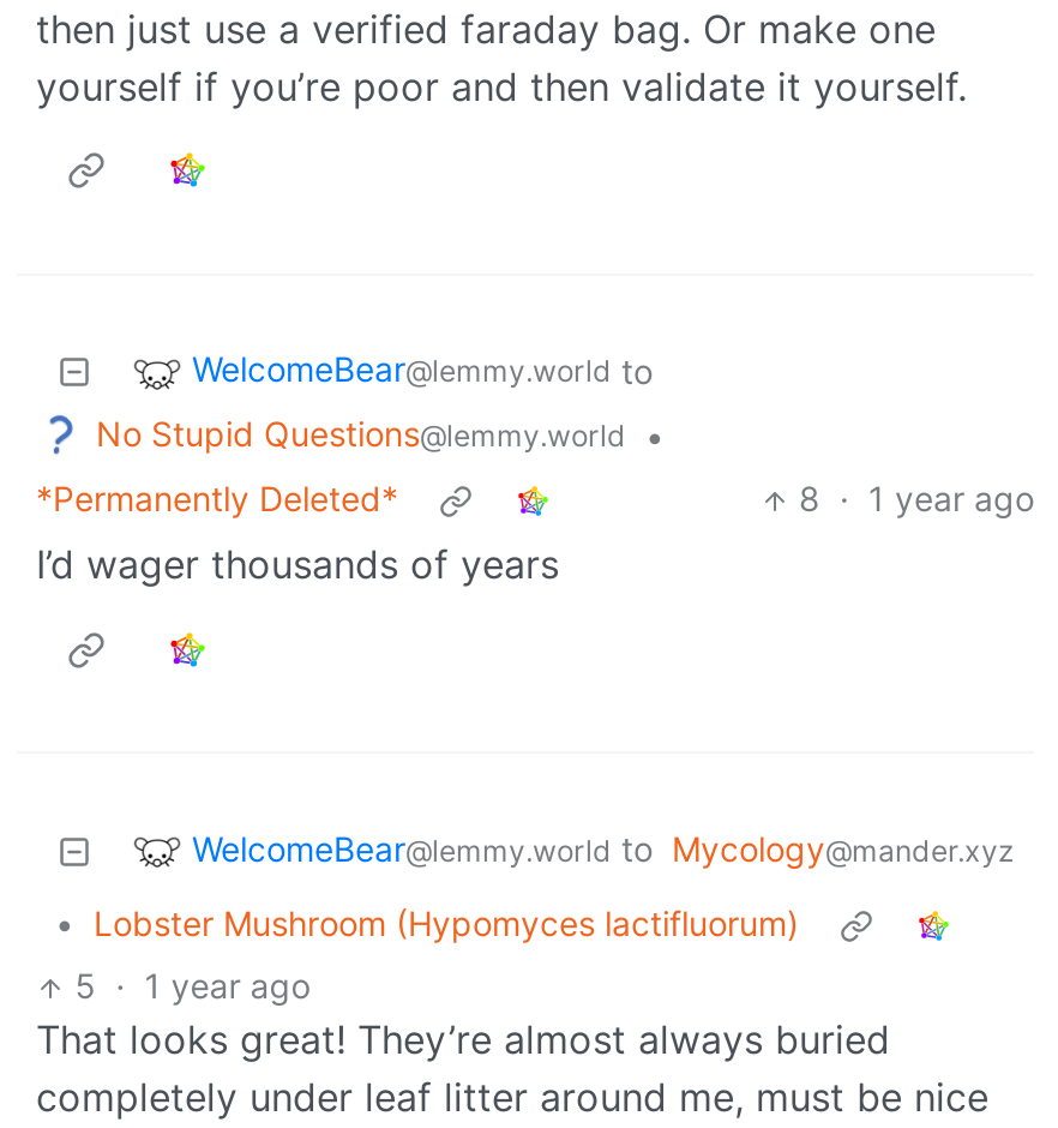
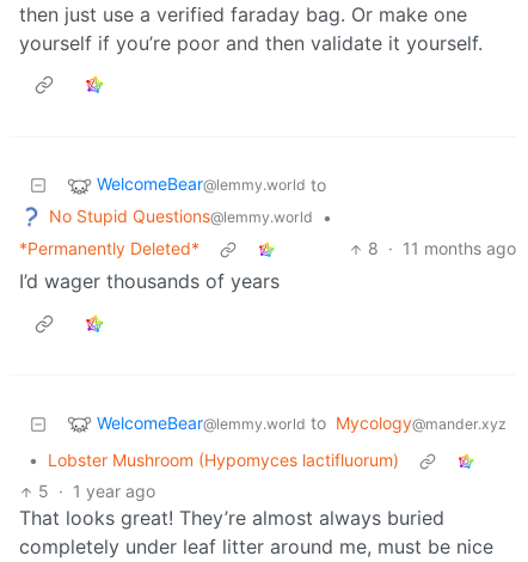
[799,479,1034,520] 8 · 1 year ago -> [368,239,516,259] 8 · 11 months ago

